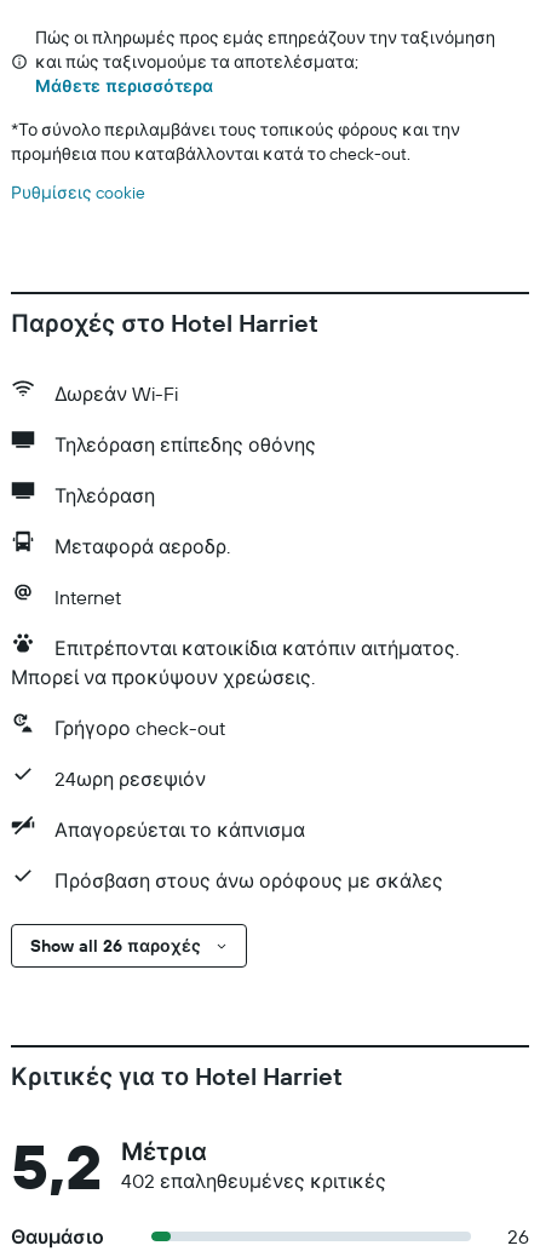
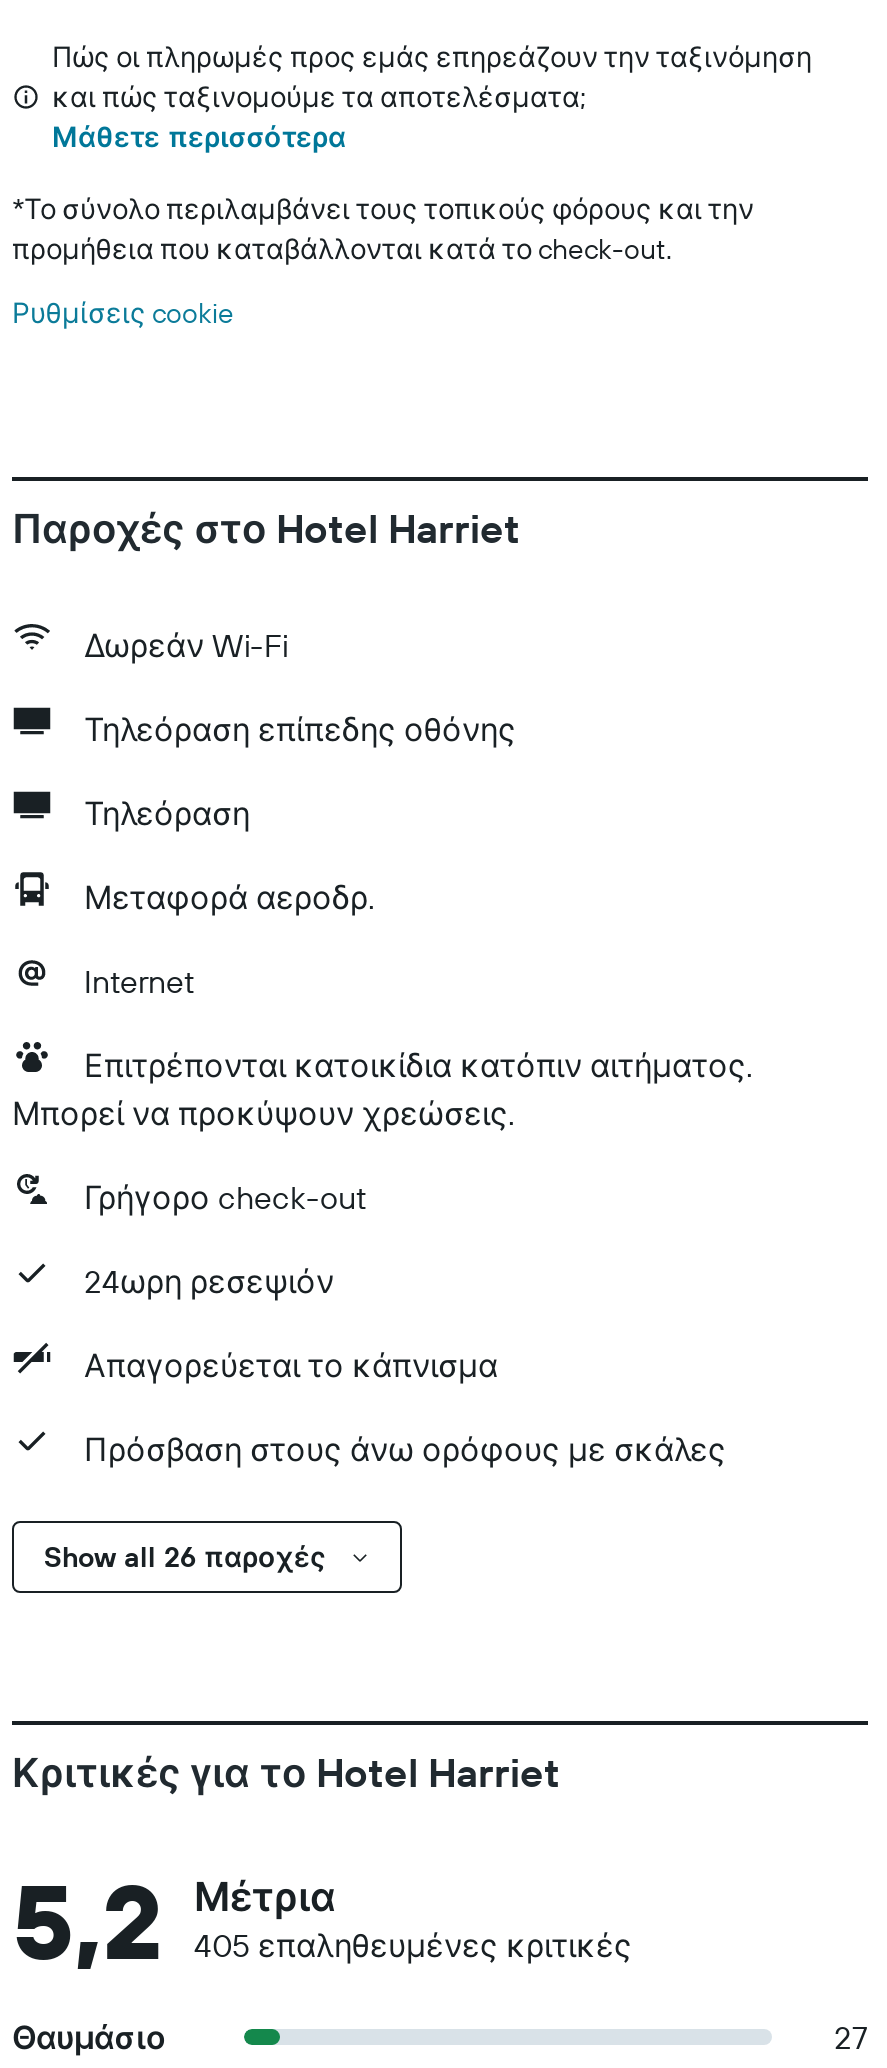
[121,1169,386,1193] 402 επαληθευμένες κριτικές -> [194,1925,632,1965] 405 επαληθευμένες κριτικές
[507,1224,529,1249] 26 -> [834,2017,868,2057] 27

